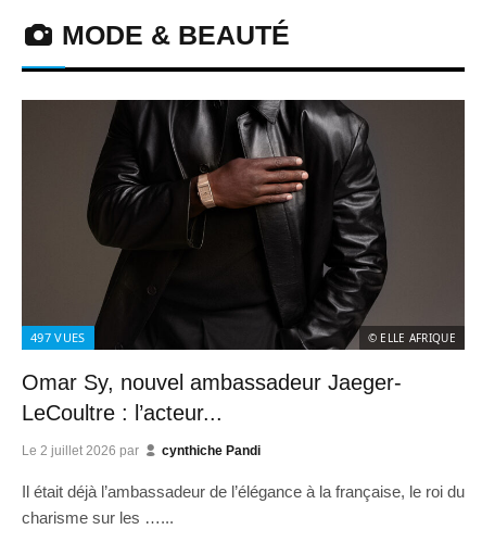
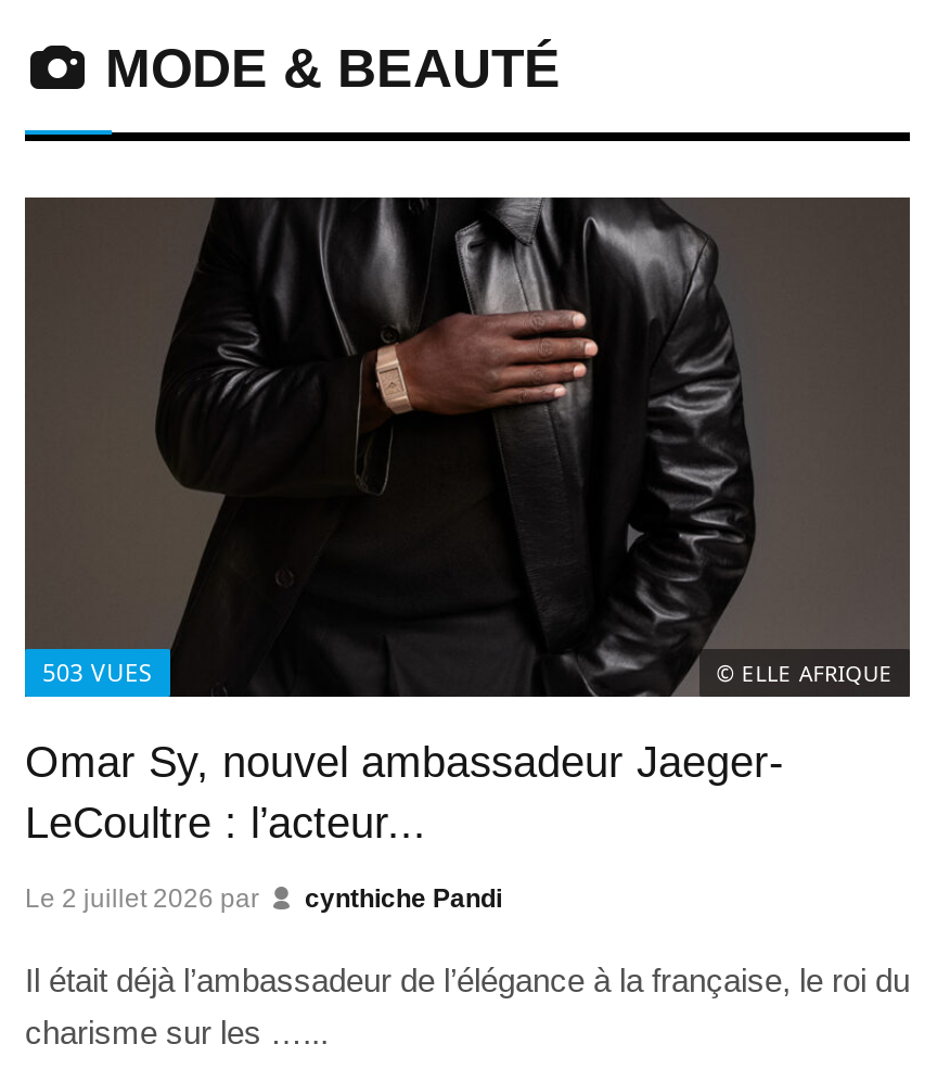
[30,329,85,345] 497 VUES -> [42,654,152,687] 503 VUES

